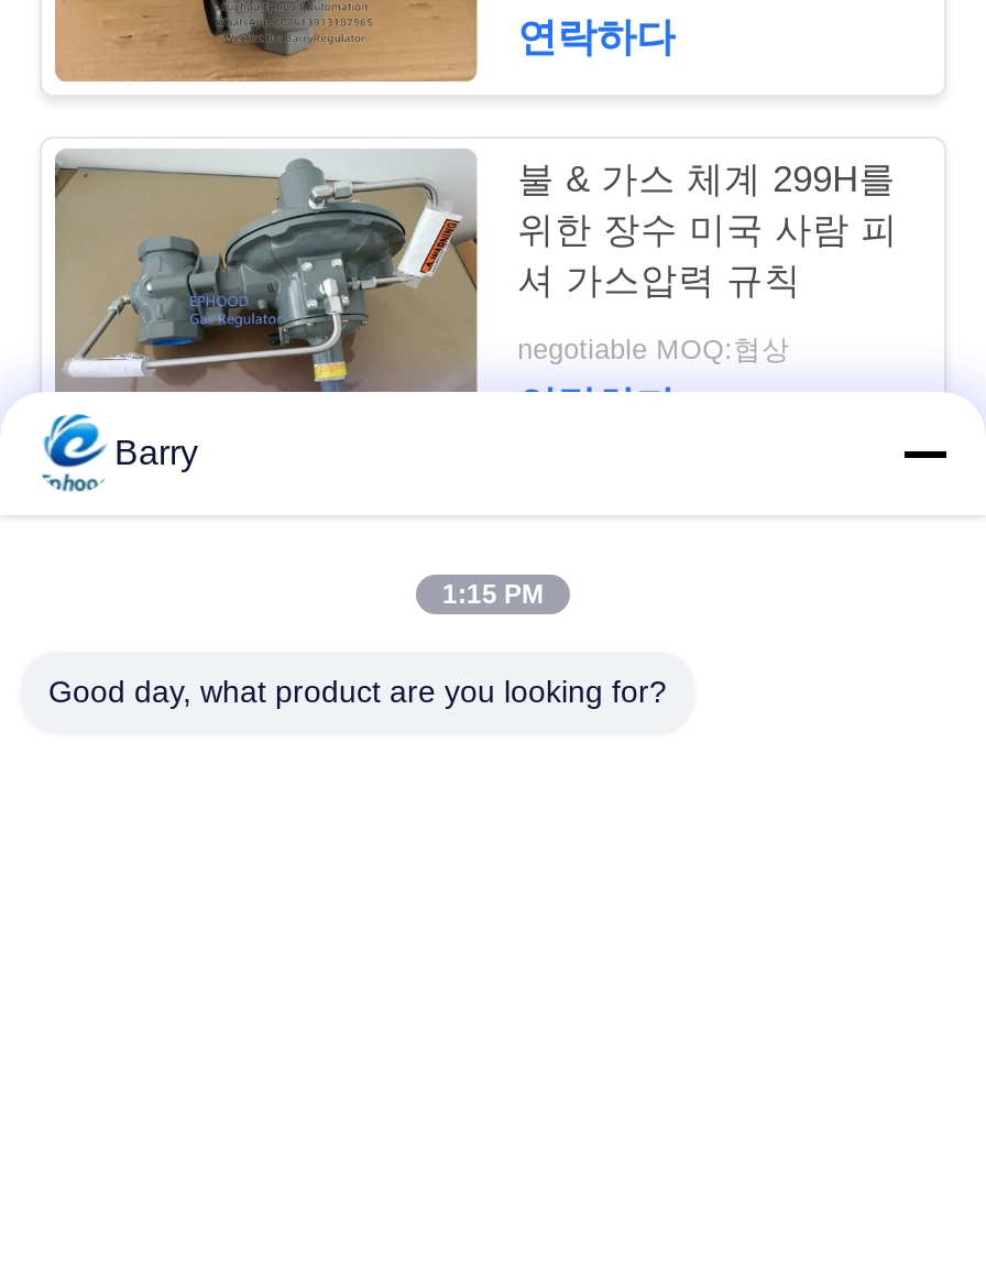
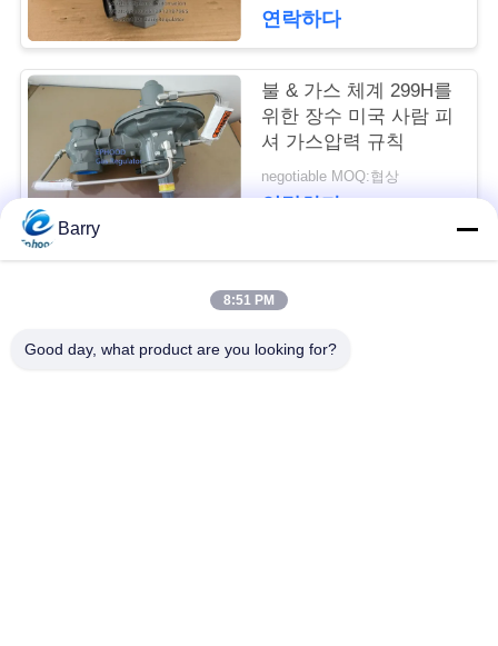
[442,579,544,610] 1:15 PM -> [223,292,275,308] 8:51 PM

